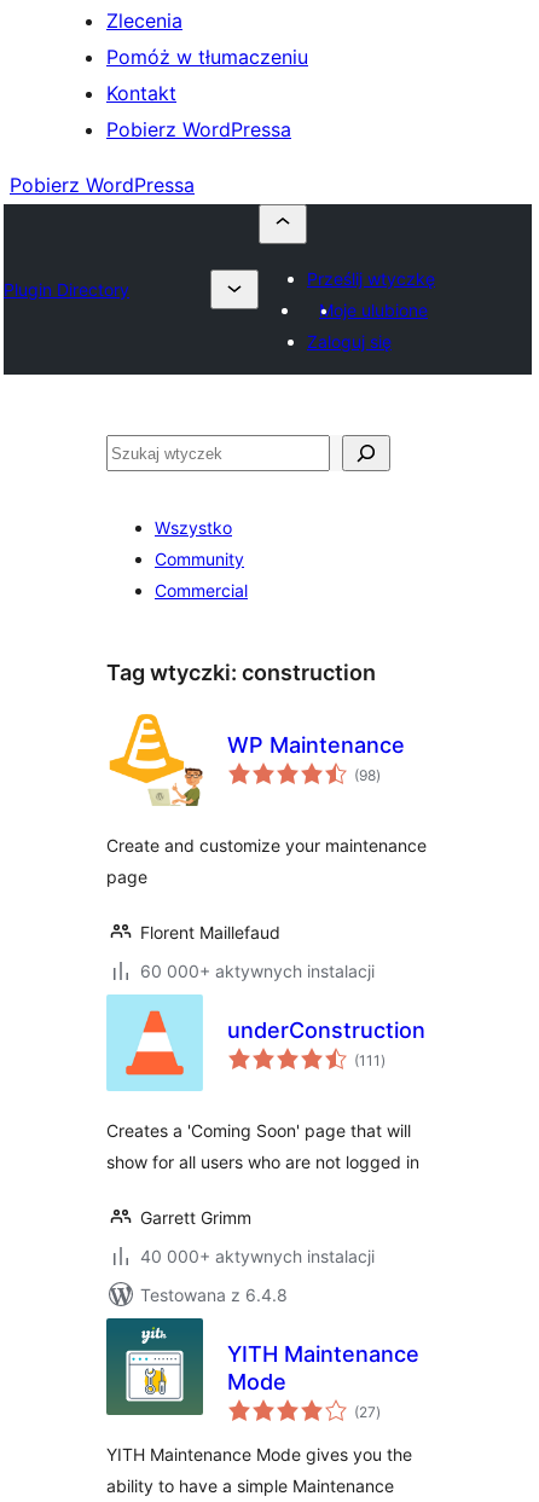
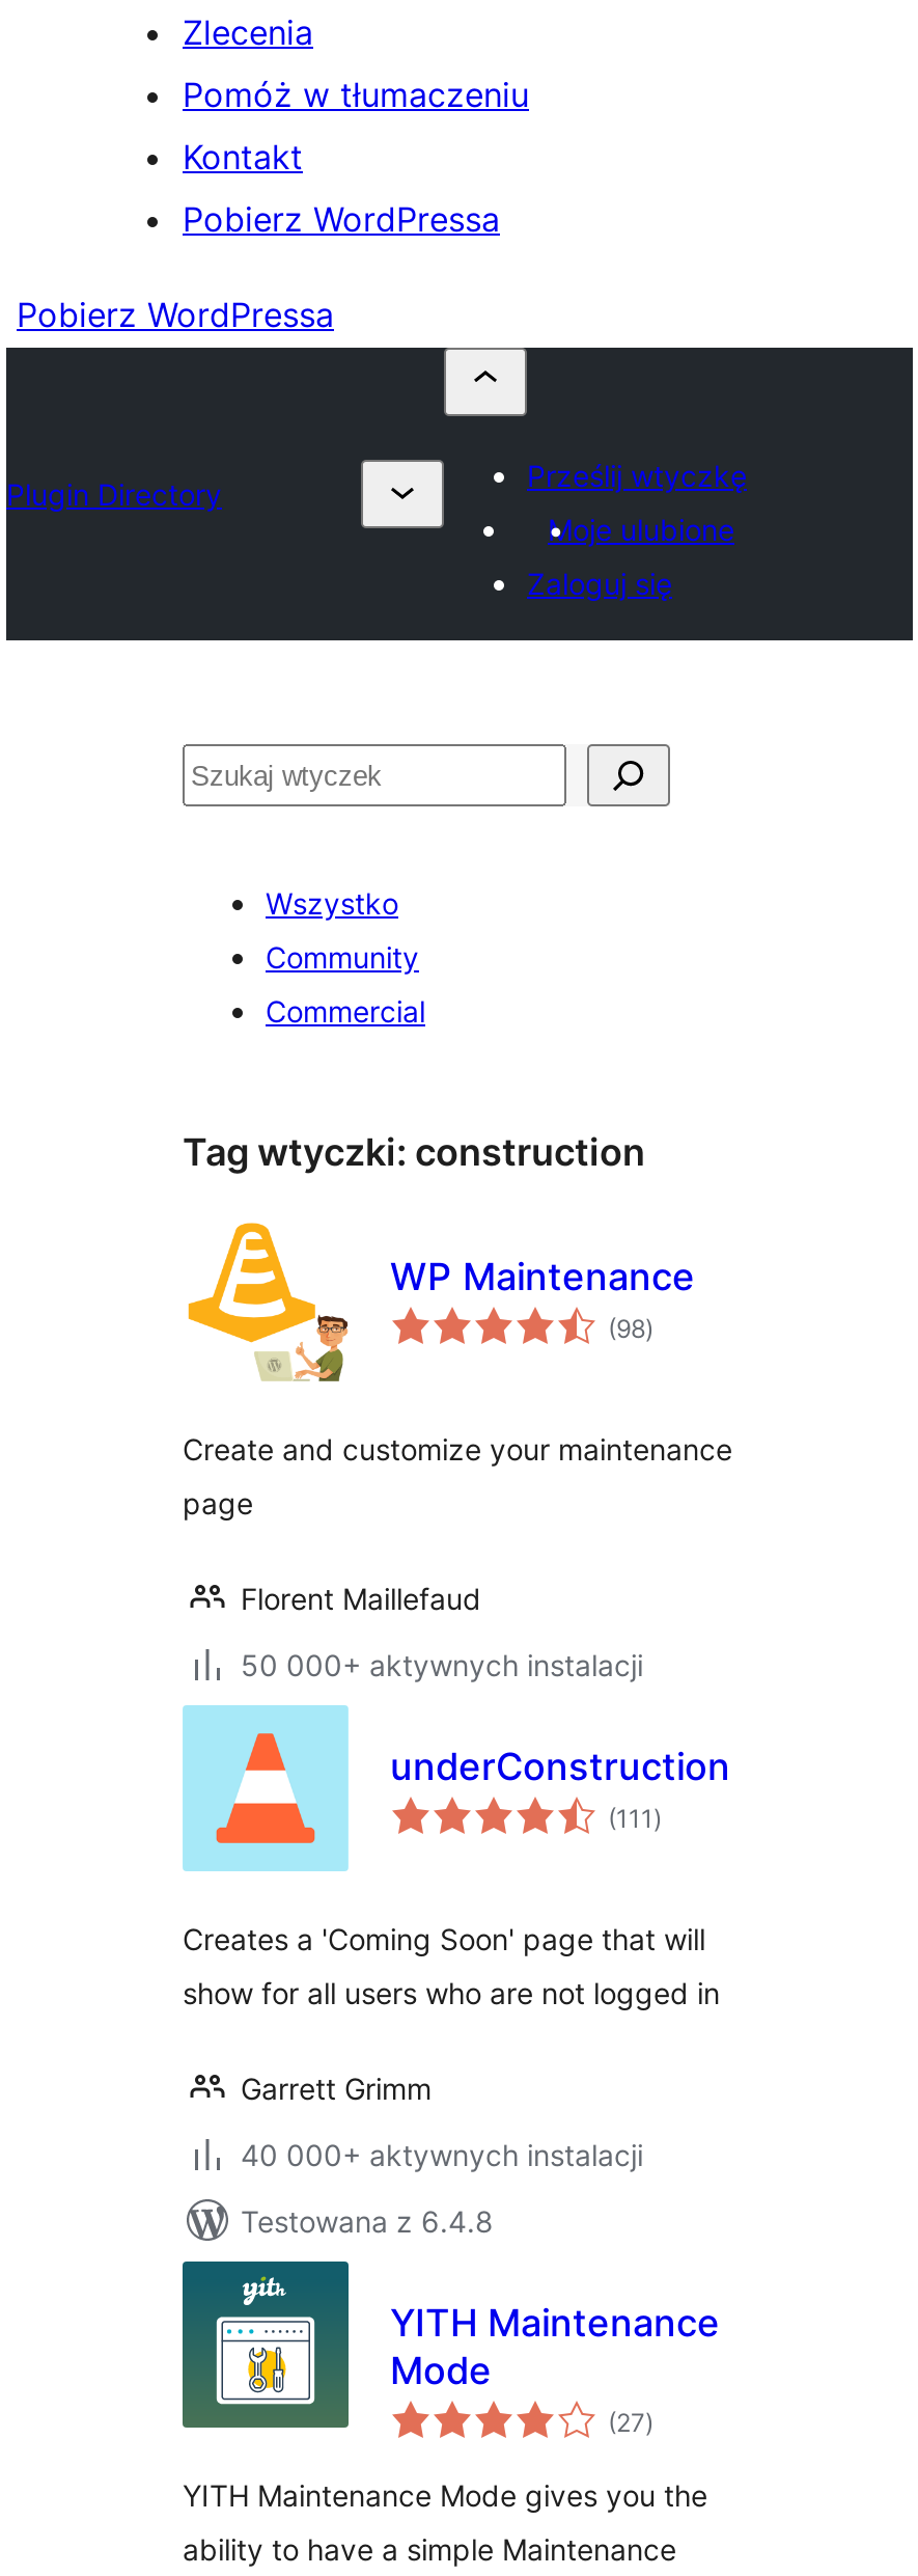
[140,961,375,981] 60 000+ aktywnych instalacji -> [241,1647,643,1682] 50 000+ aktywnych instalacji

